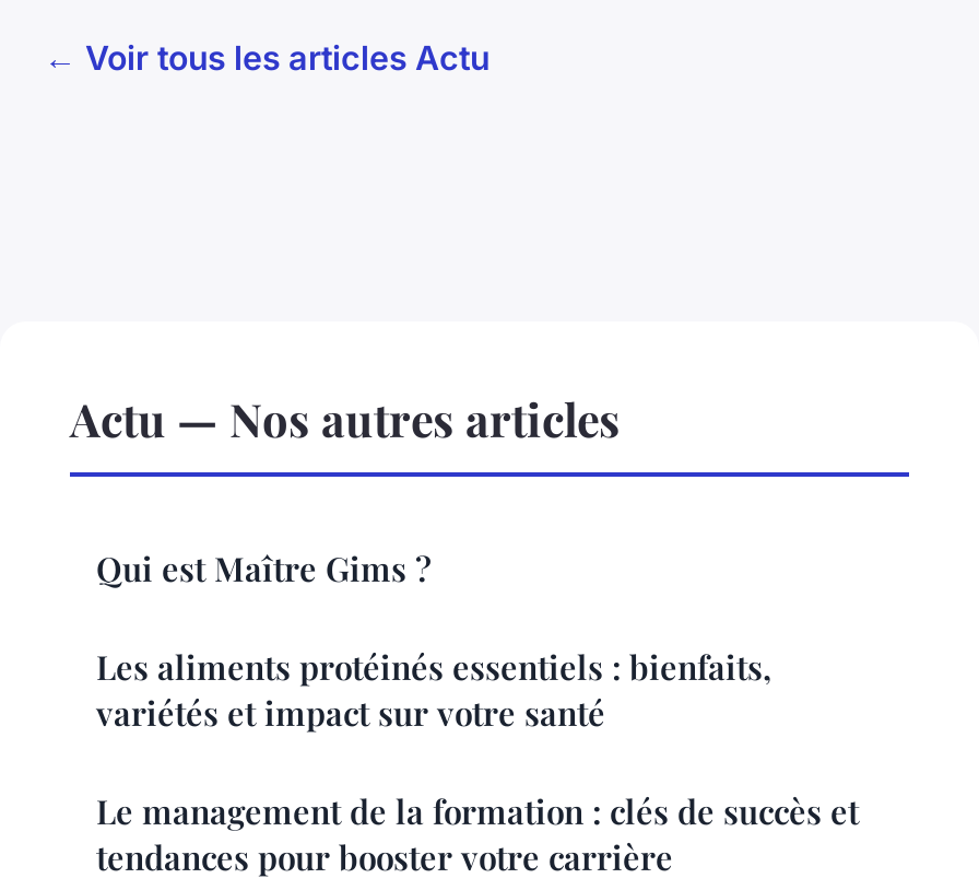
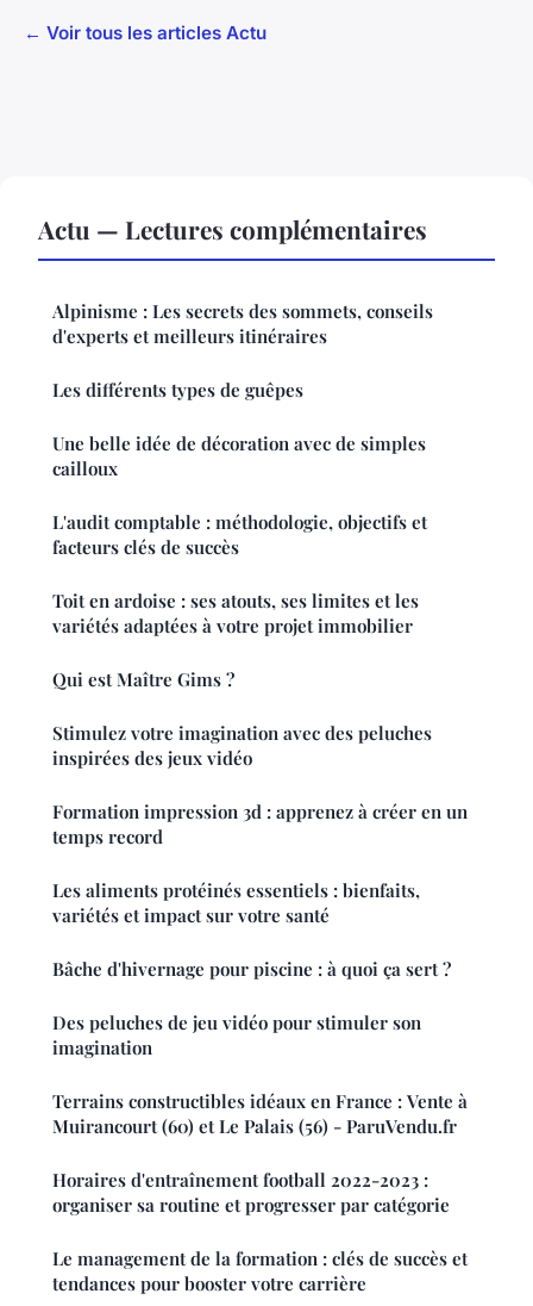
[70,387,621,449] Actu — Nos autres articles -> [38,212,433,638] Actu — Lectures complémentaires | Alpinisme : Les secrets des sommets, conseils | d'experts et meilleurs itinéraires | Les différents types de guêpes | Une belle idée de décoration avec de simples | cailloux | L'audit comptable : méthodologie, objectifs et | facteurs clés de succès | Toit en ardoise : ses atouts, ses limites et les | variétés adaptées à votre projet immobilier
none -> [52,721,468,849] Stimulez votre imagination avec des peluches | inspirées des jeux vidéo | Formation impression 3d : apprenez à créer en un | temps record
none -> [52,957,468,1217] Bâche d'hivernage pour piscine : à quoi ça sert ? | Des peluches de jeu vidéo pour stimuler son | imagination | Terrains constructibles idéaux en France : Vente à | Muirancourt (60) et Le Palais (56) - ParuVendu.fr | Horaires d'entraînement football 2022-2023 : | organiser sa routine et progresser par catégorie

